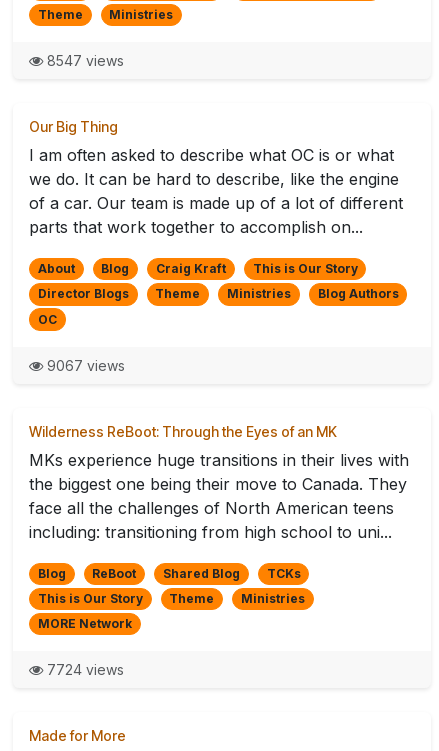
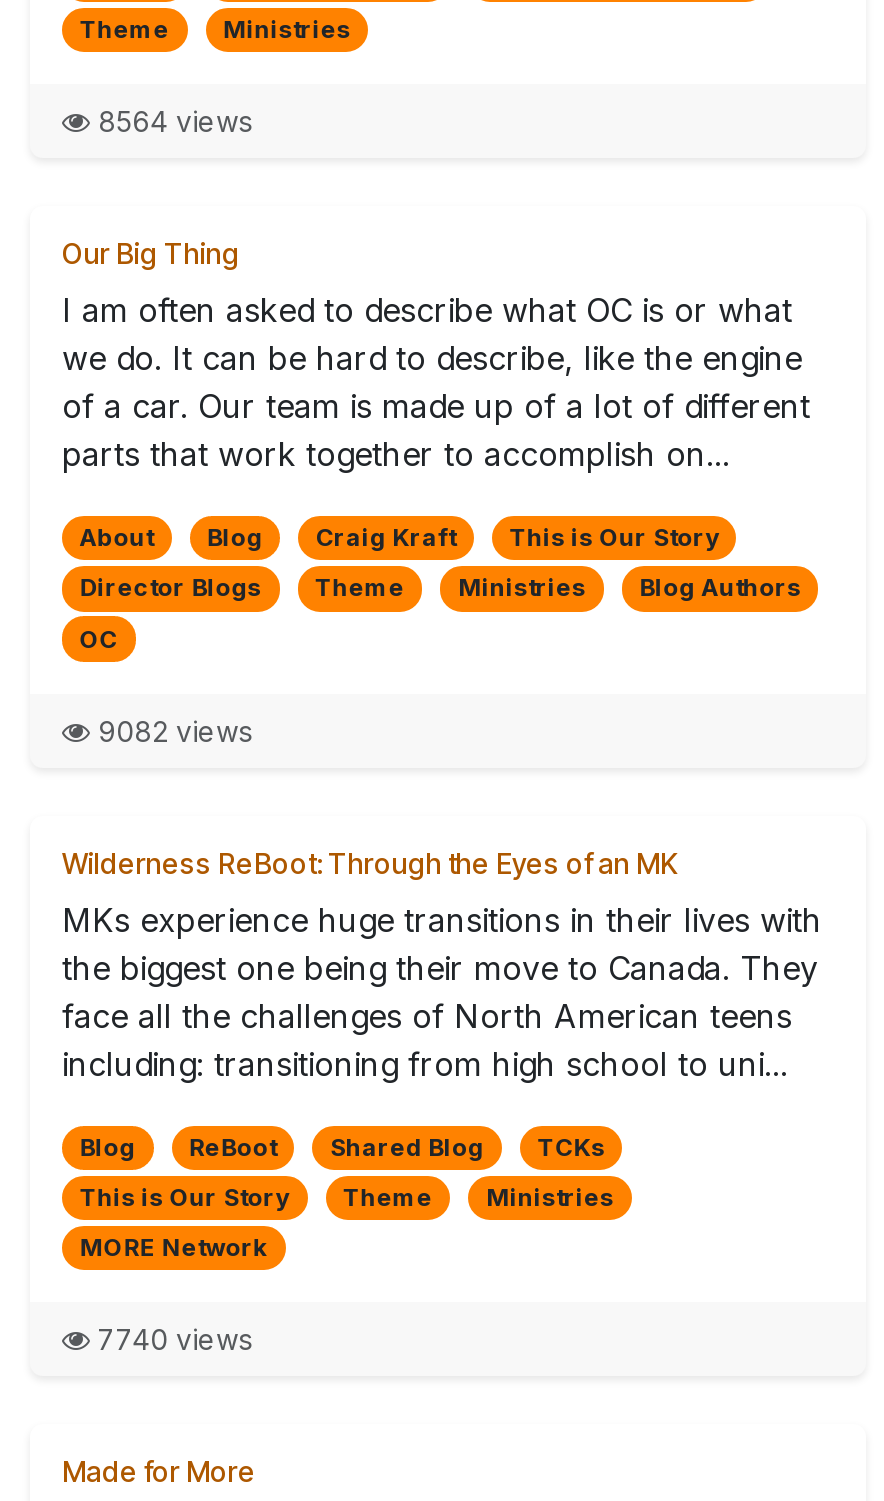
[43,52,124,69] 8547 views -> [90,104,252,138] 8564 views
[43,357,125,374] 9067 views -> [90,713,252,747] 9082 views
[43,661,124,678] 7724 views -> [90,1323,252,1357] 7740 views

